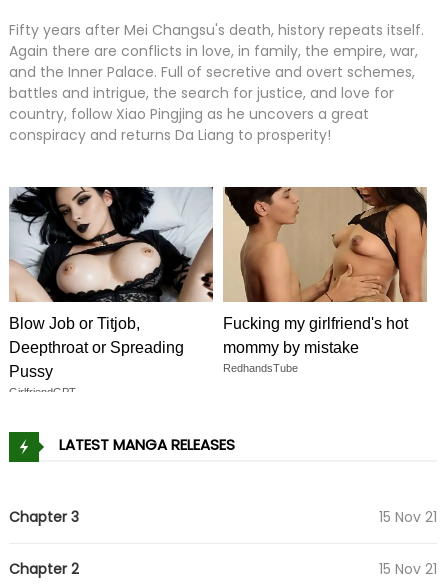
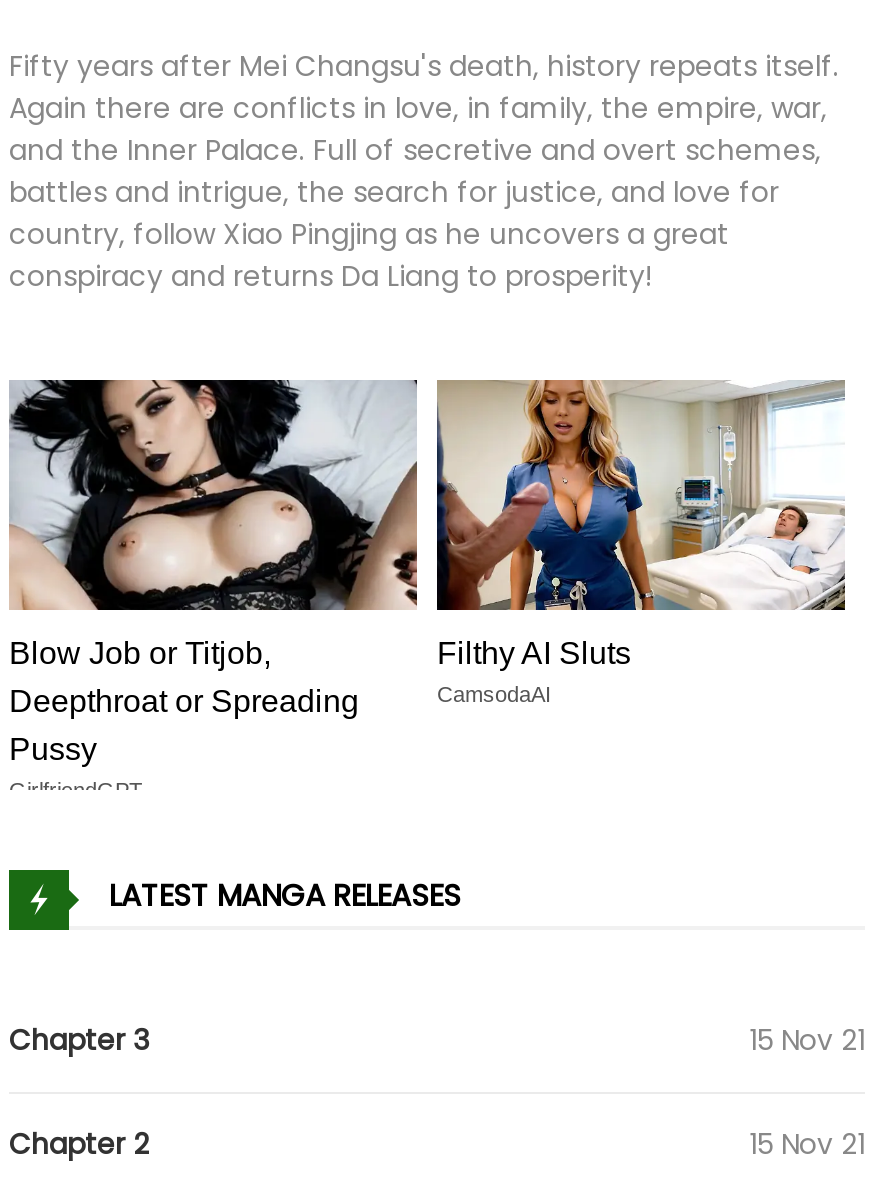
[223,186,428,374] [image] | Fucking my girlfriend's hot | mommy by mistake | RedhandsTube -> [435,378,845,706] [image] | Filthy AI Sluts | CamsodaAI

